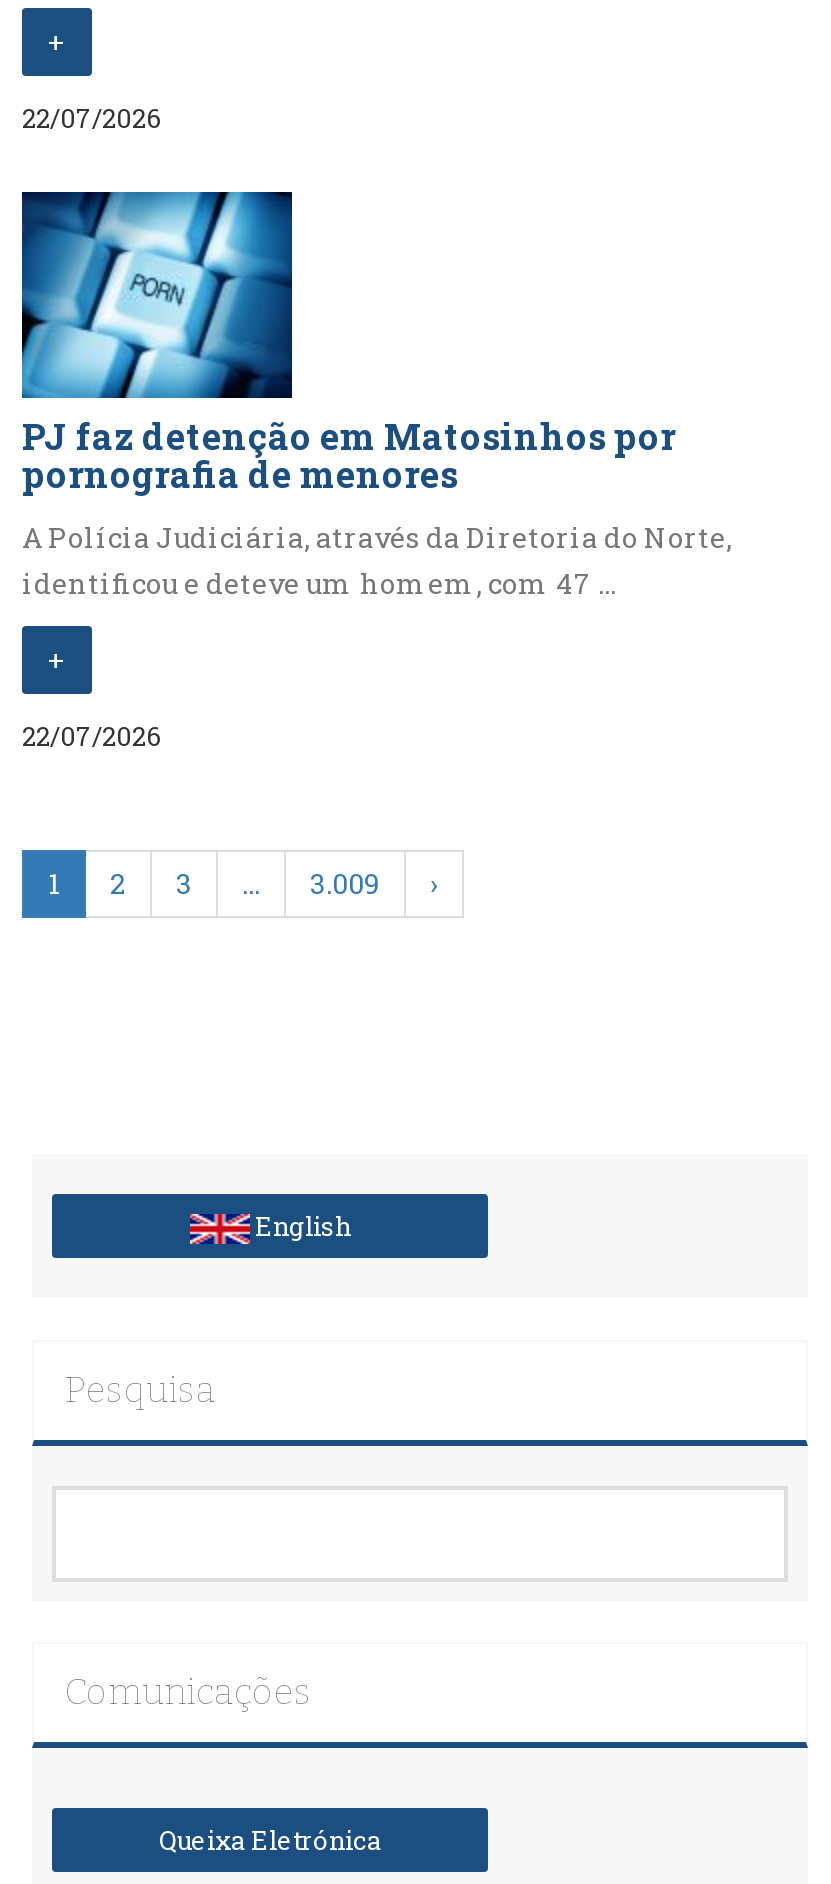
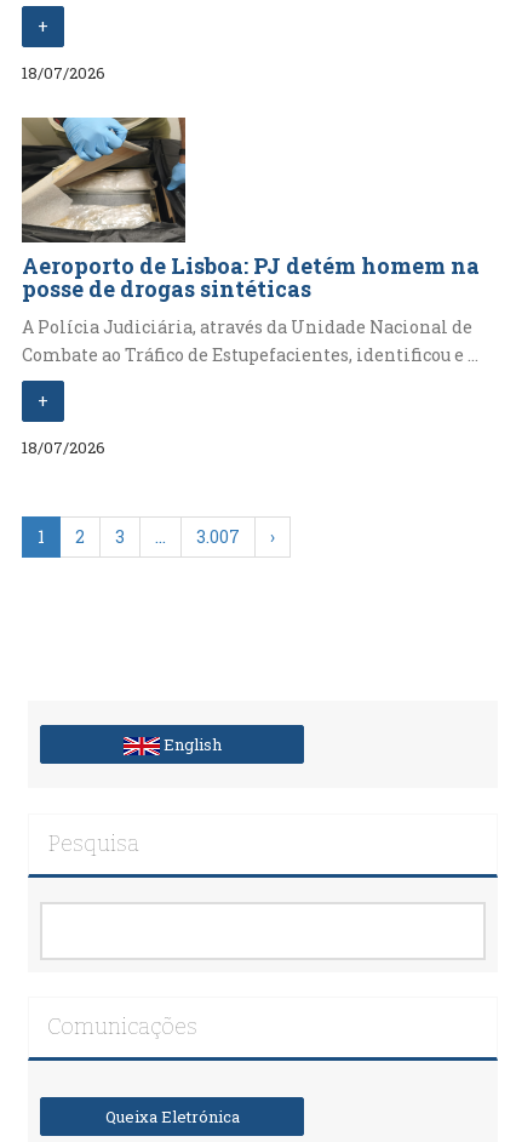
[22,99,162,135] 22/07/2026 -> [22,62,105,84] 18/07/2026
[20,189,732,601] [image] | PJ faz detenção em Matosinhos por | pornografia de menores | A Polícia Judiciária, através da Diretoria do Norte, | identificou e deteve um homem, com 47 ... -> [21,116,480,366] [image] | Aeroporto de Lisboa: PJ detém homem na | posse de drogas sintéticas | A Polícia Judiciária, através da Unidade Nacional de | Combate ao Tráfico de Estupefacientes, identificou e ...
[22,717,162,753] 22/07/2026 -> [22,436,105,458] 18/07/2026
[310,863,380,901] 3.009 -> [196,525,240,548] 3.007

